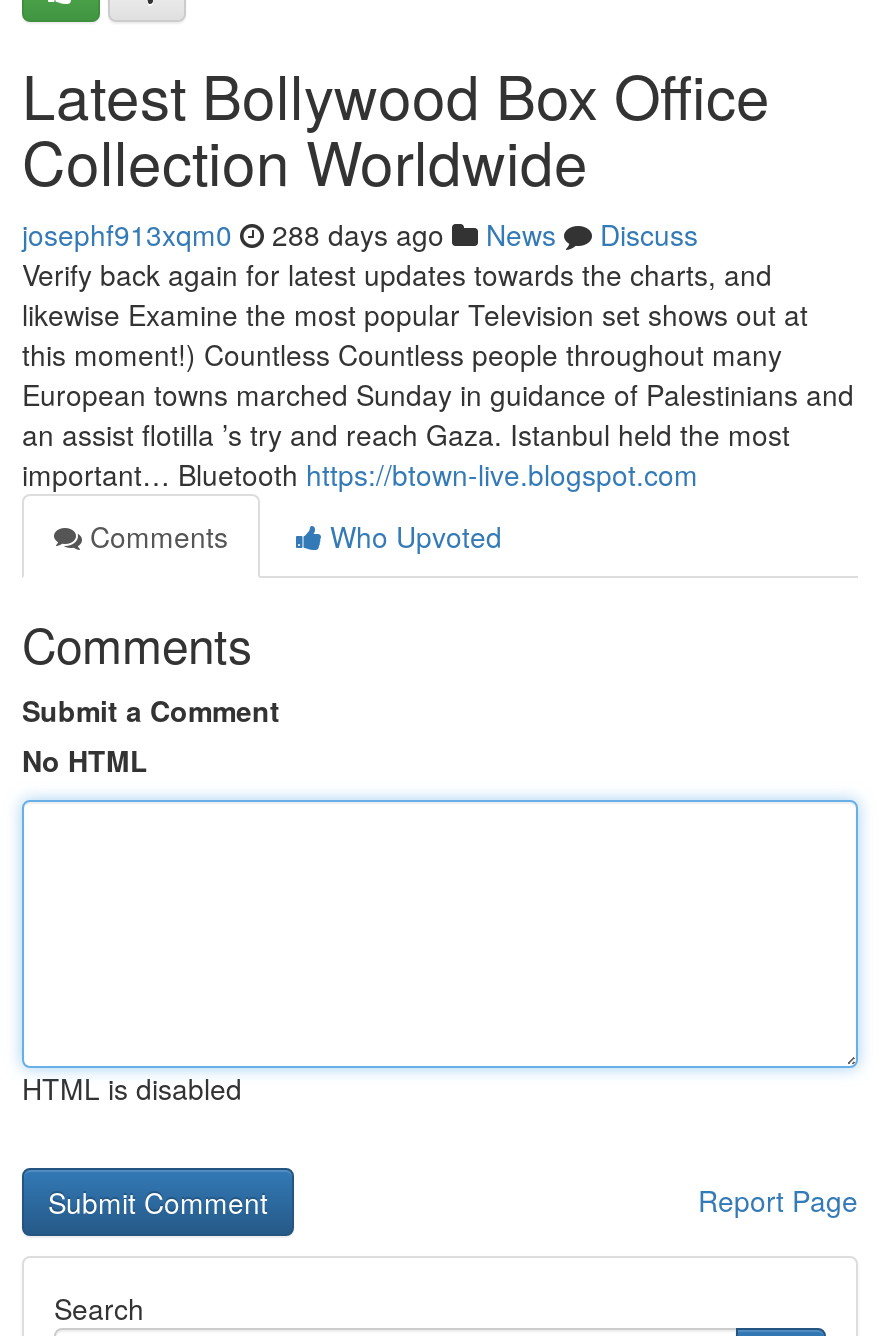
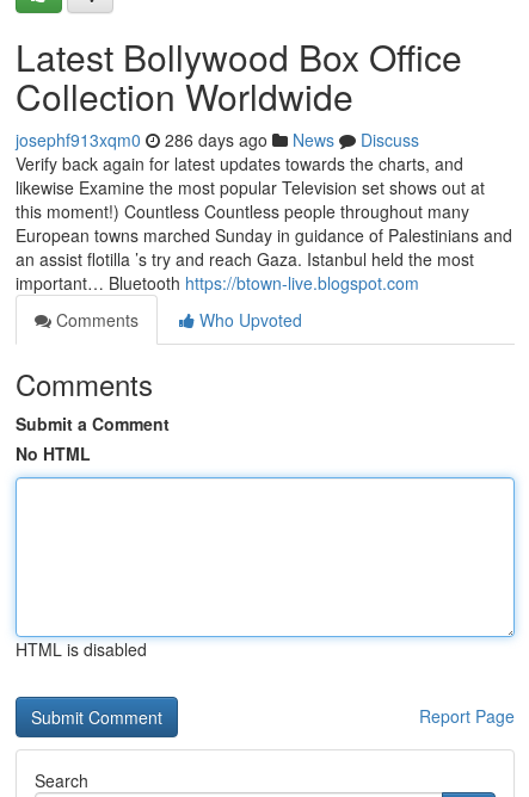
[22,214,698,254] josephf913xqm0 288 days ago News Discuss -> [16,128,419,152] josephf913xqm0 286 days ago News Discuss

